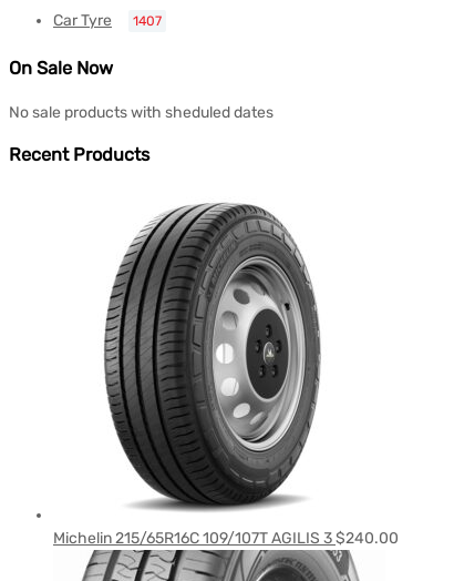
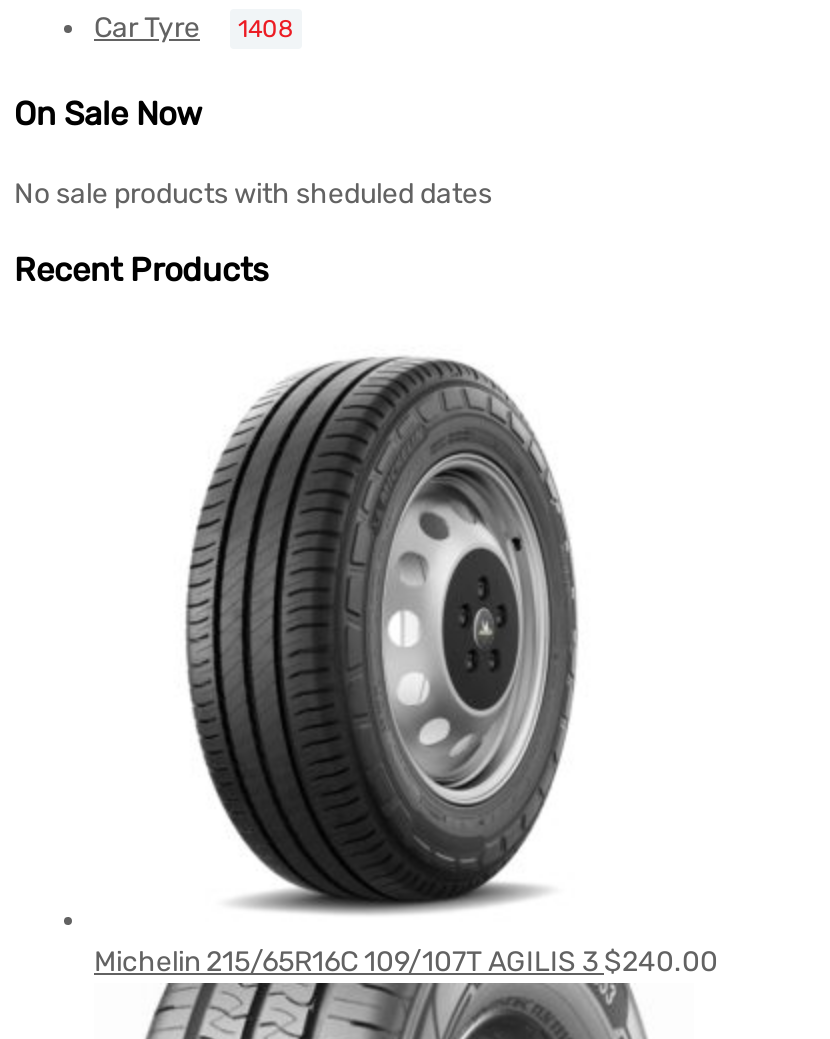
[53,11,162,30] Car Tyre 1407 -> [94,11,294,45] Car Tyre 1408

